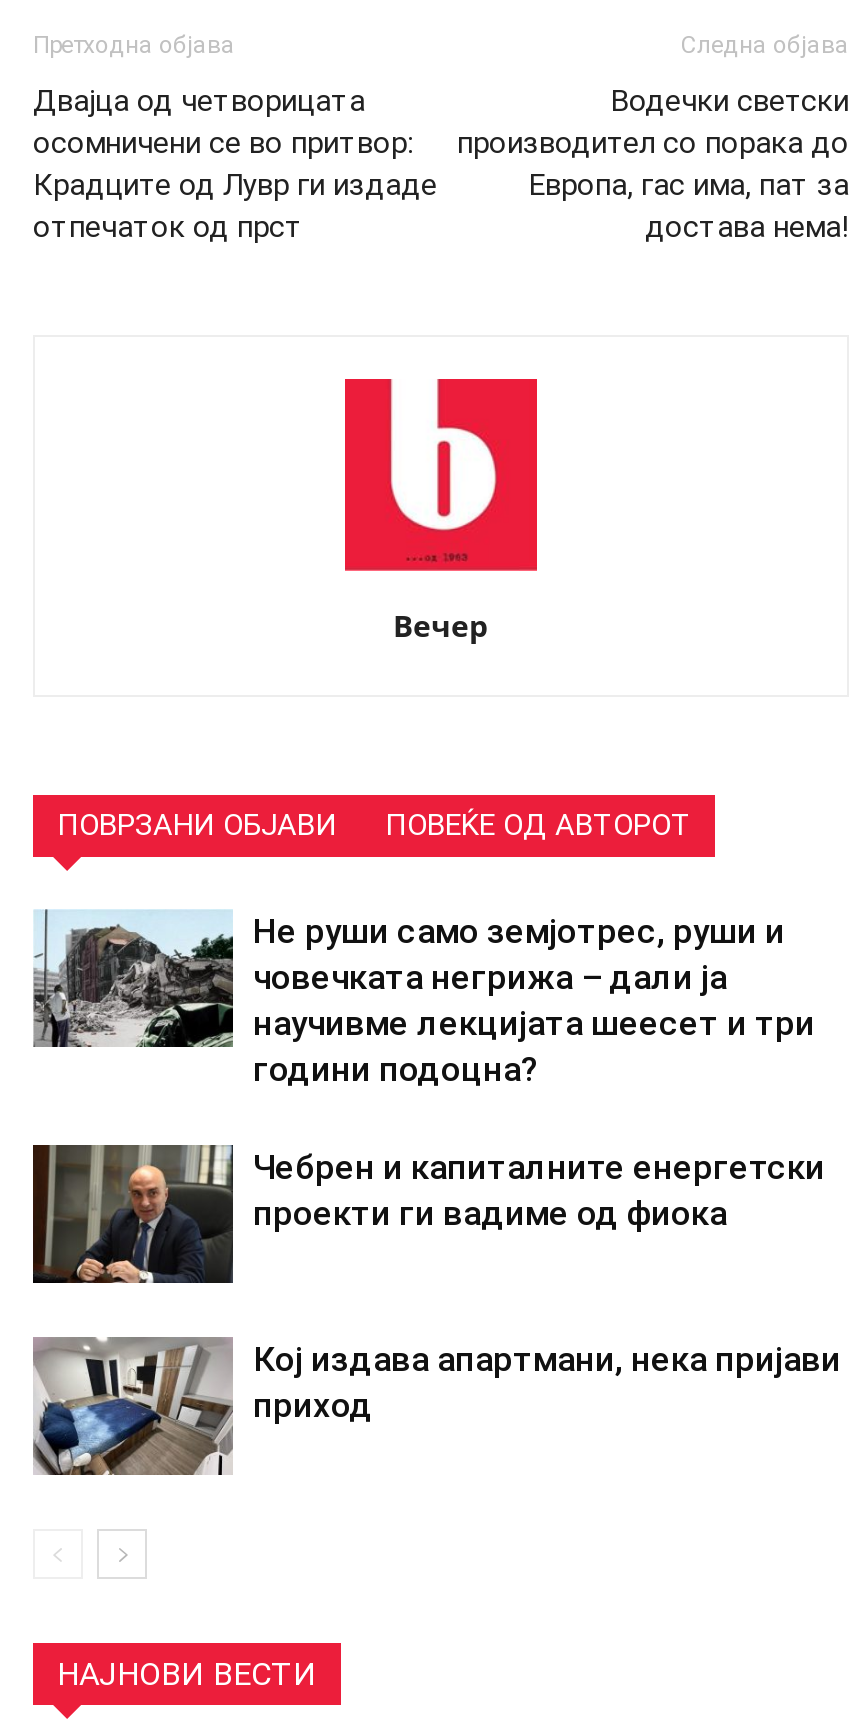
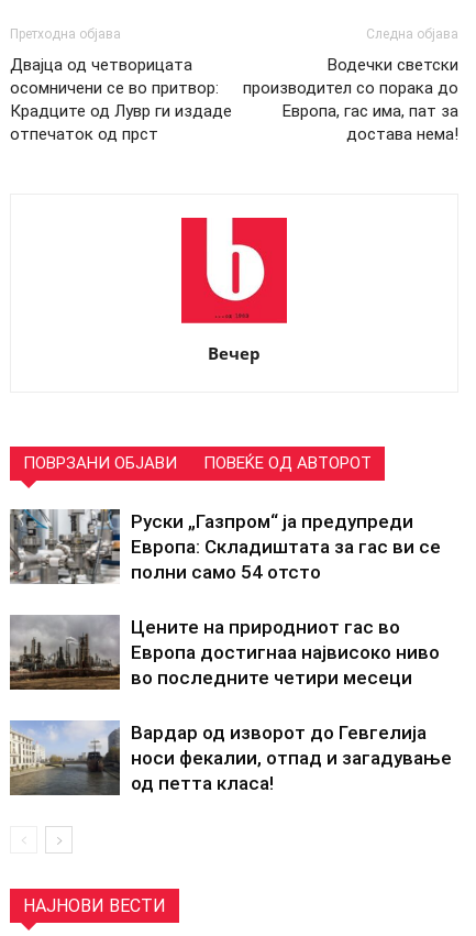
[33,909,815,1088] [image] | Не руши само земјотрес, руши и | човечката негрижа – дали ја | научивме лекцијата шеесет и три | години подоцна? -> [10,508,441,585] [image] | Руски „Газпром“ ја предупреди | Европa: Складиштата за гас ви се | полни само 54 отсто
[33,1145,825,1285] [image] | Чебрен и капиталните енергетски | проекти ги вадиме од фиока -> [10,615,440,690] [image] | Цените на природниот гас во | Европа достигнаа највисоко ниво | во последните четири месеци
[33,1337,841,1475] [image] | Кој издава апартмани, нека пријави | приход -> [10,720,452,795] [image] | Вардар од изворот до Гевгелија | носи фекалии, отпад и загадување | од петта класа!

